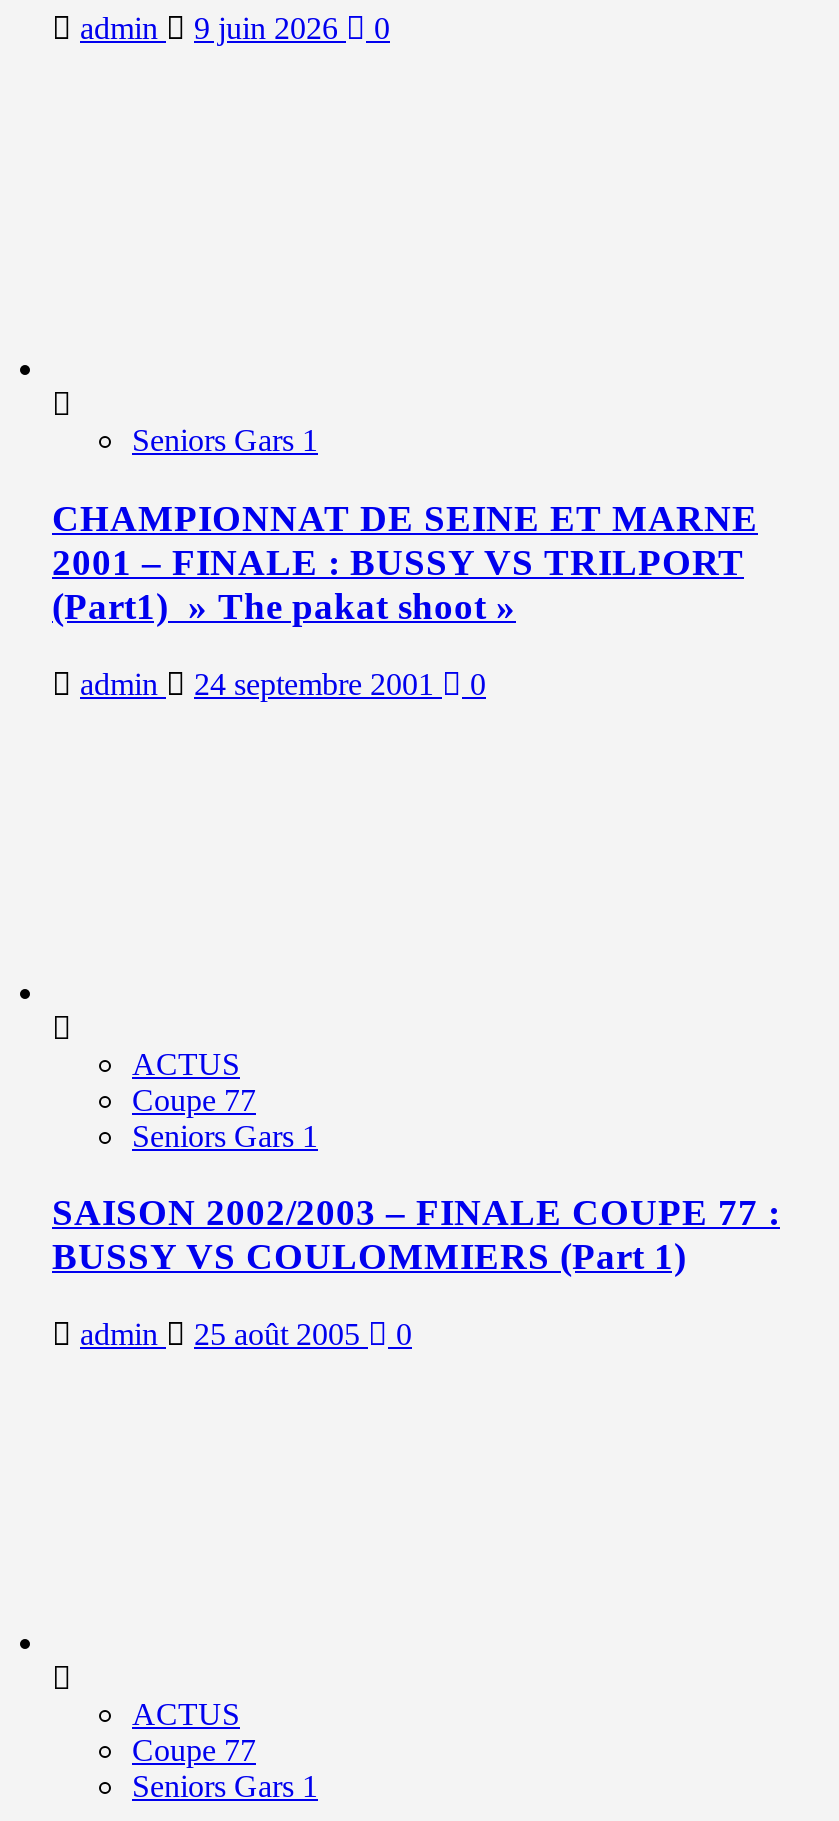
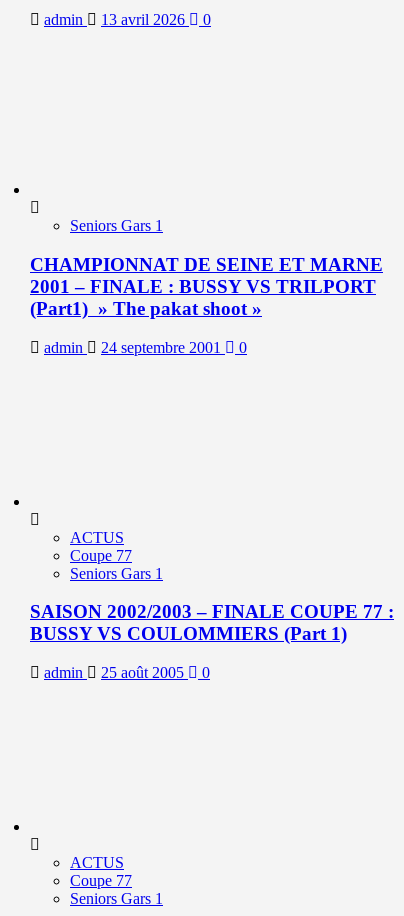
[80,11,390,45] admin 9 juin 2026 0 -> [44,11,211,28] admin 13 avril 2026 0

